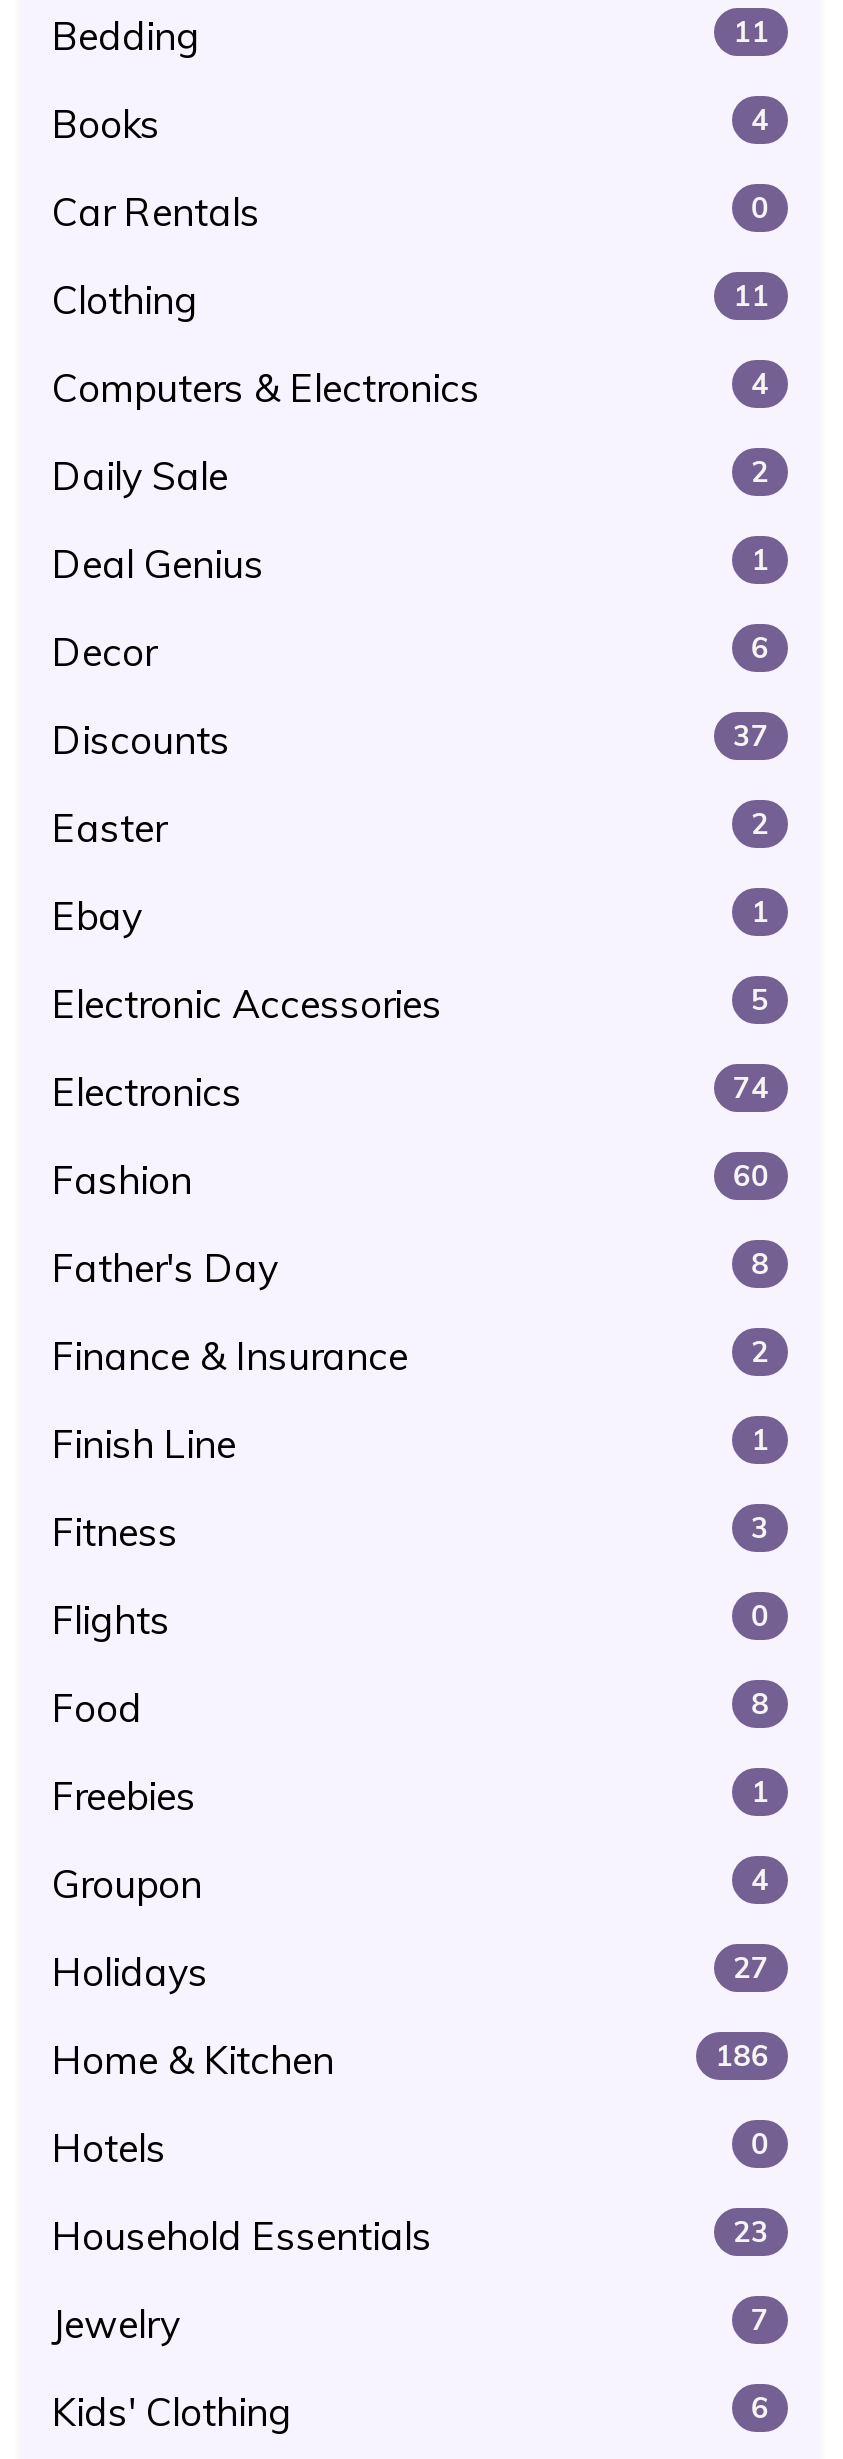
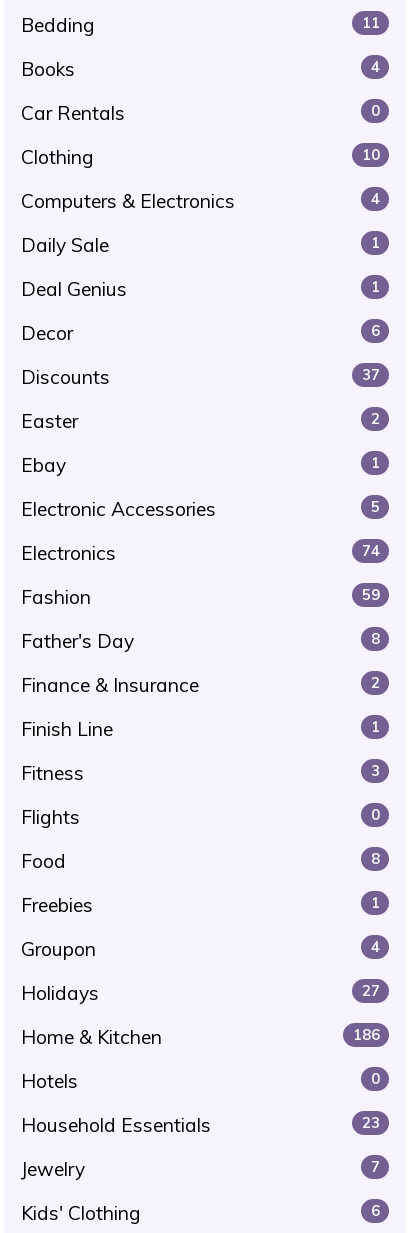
[733,277,769,313] 11 -> [362,146,380,164] 10
[751,453,769,489] 2 -> [371,234,380,252] 1
[733,1157,769,1193] 60 -> [362,586,380,604] 59

